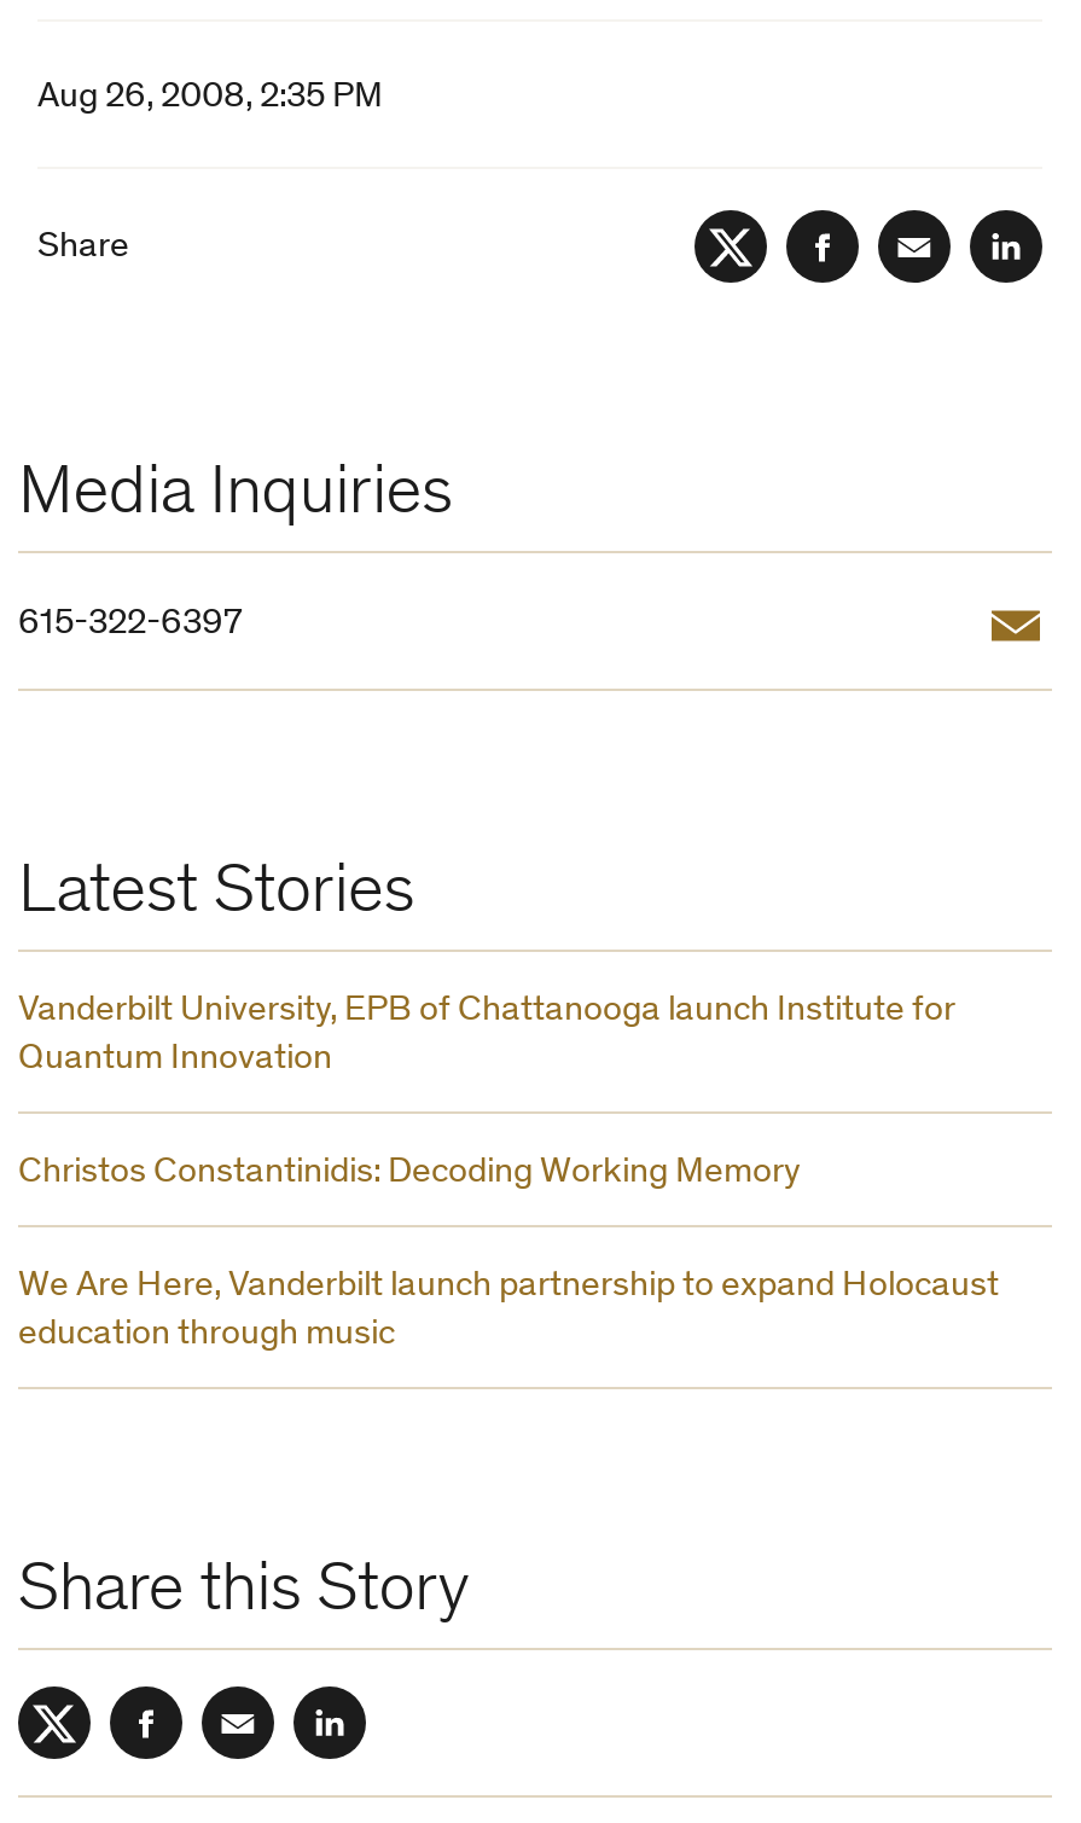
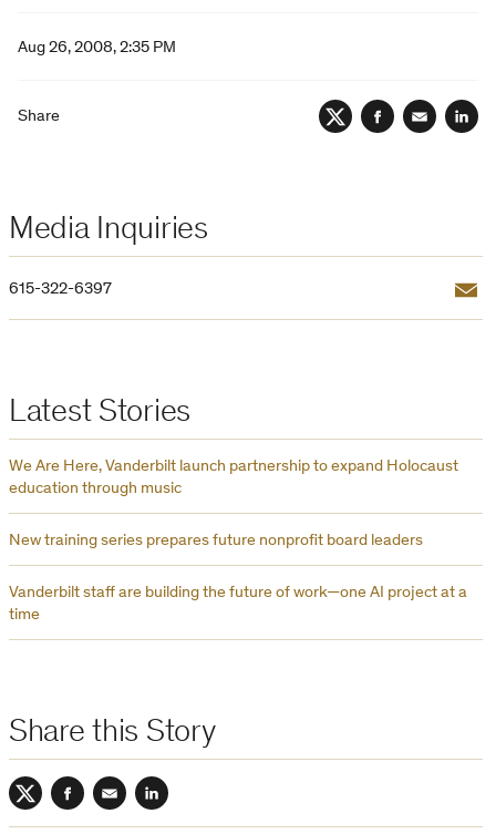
[18,994,955,1192] Vanderbilt University, EPB of Chattanooga launch Institute for | Quantum Innovation | Christos Constantinidis: Decoding Working Memory -> none
moved [18,1269,999,1354] -> [9,459,458,498]: We Are Here, Vanderbilt launch partnership to expand Holocaust | education through music
none -> [9,533,467,624] New training series prepares future nonprofit board leaders | Vanderbilt staff are building the future of work—one AI project at a | time

